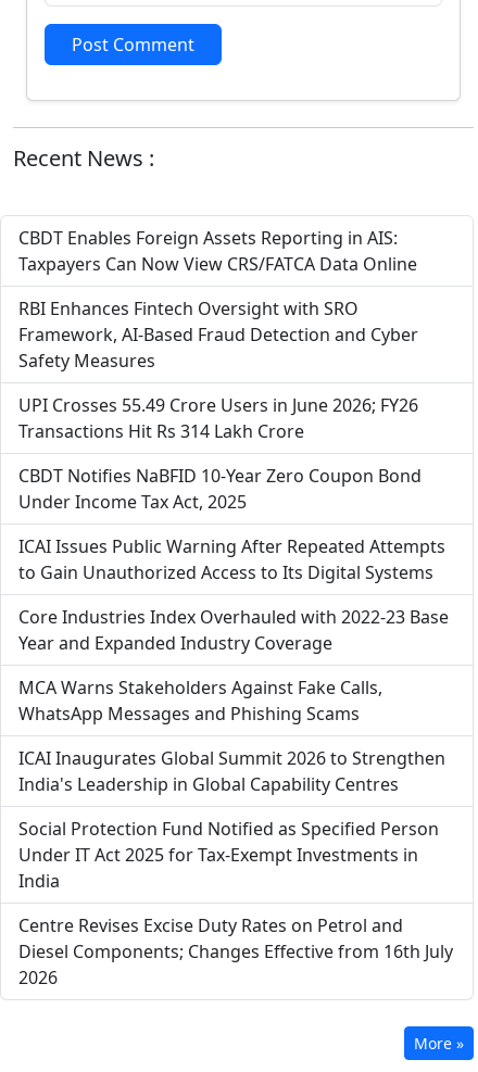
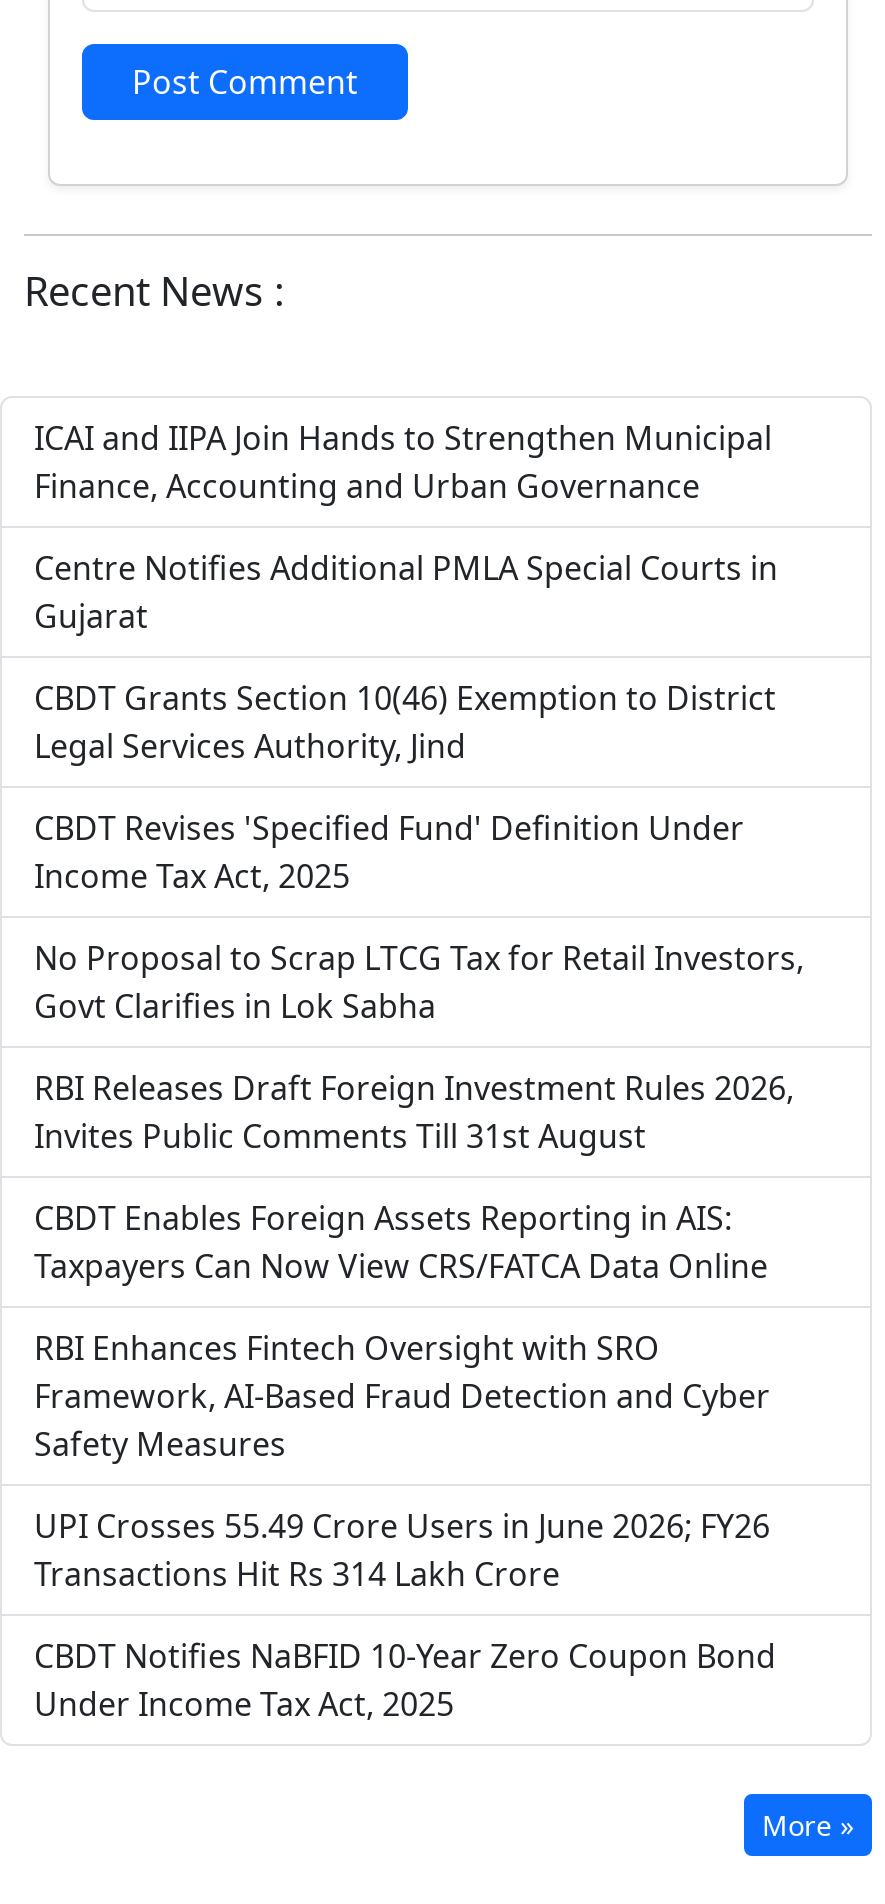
none -> [34,416,804,1158] ICAI and IIPA Join Hands to Strengthen Municipal | Finance, Accounting and Urban Governance | Centre Notifies Additional PMLA Special Courts in | Gujarat | CBDT Grants Section 10(46) Exemption to District | Legal Services Authority, Jind | CBDT Revises 'Specified Fund' Definition Under | Income Tax Act, 2025 | No Proposal to Scrap LTCG Tax for Retail Investors, | Govt Clarifies in Lok Sabha | RBI Releases Draft Foreign Investment Rules 2026, | Invites Public Comments Till 31st August
moved [18,226,422,514] -> [34,1196,776,1726]: CBDT Enables Foreign Assets Reporting in AIS: | Taxpayers Can Now View CRS/FATCA Data Online | RBI Enhances Fintech Oversight with SRO | ... | CBDT Notifies NaBFID 10-Year Zero Coupon Bond | Under Income Tax Act, 2025
[18,534,453,990] ICAI Issues Public Warning After Repeated Attempts | to Gain Unauthorized Access to Its Digital Systems | Core Industries Index Overhauled with 2022-23 Base | Year and Expanded Industry Coverage | MCA Warns Stakeholders Against Fake Calls, | WhatsApp Messages and Phishing Scams | ICAI Inaugurates Global Summit 2026 to Strengthen | India's Leadership in Global Capability Centres | Social Protection Fund Notified as Specified Person | Under IT Act 2025 for Tax-Exempt Investments in | India | Centre Revises Excise Duty Rates on Petrol and | Diesel Components; Changes Effective from 16th July | 2026 -> none

